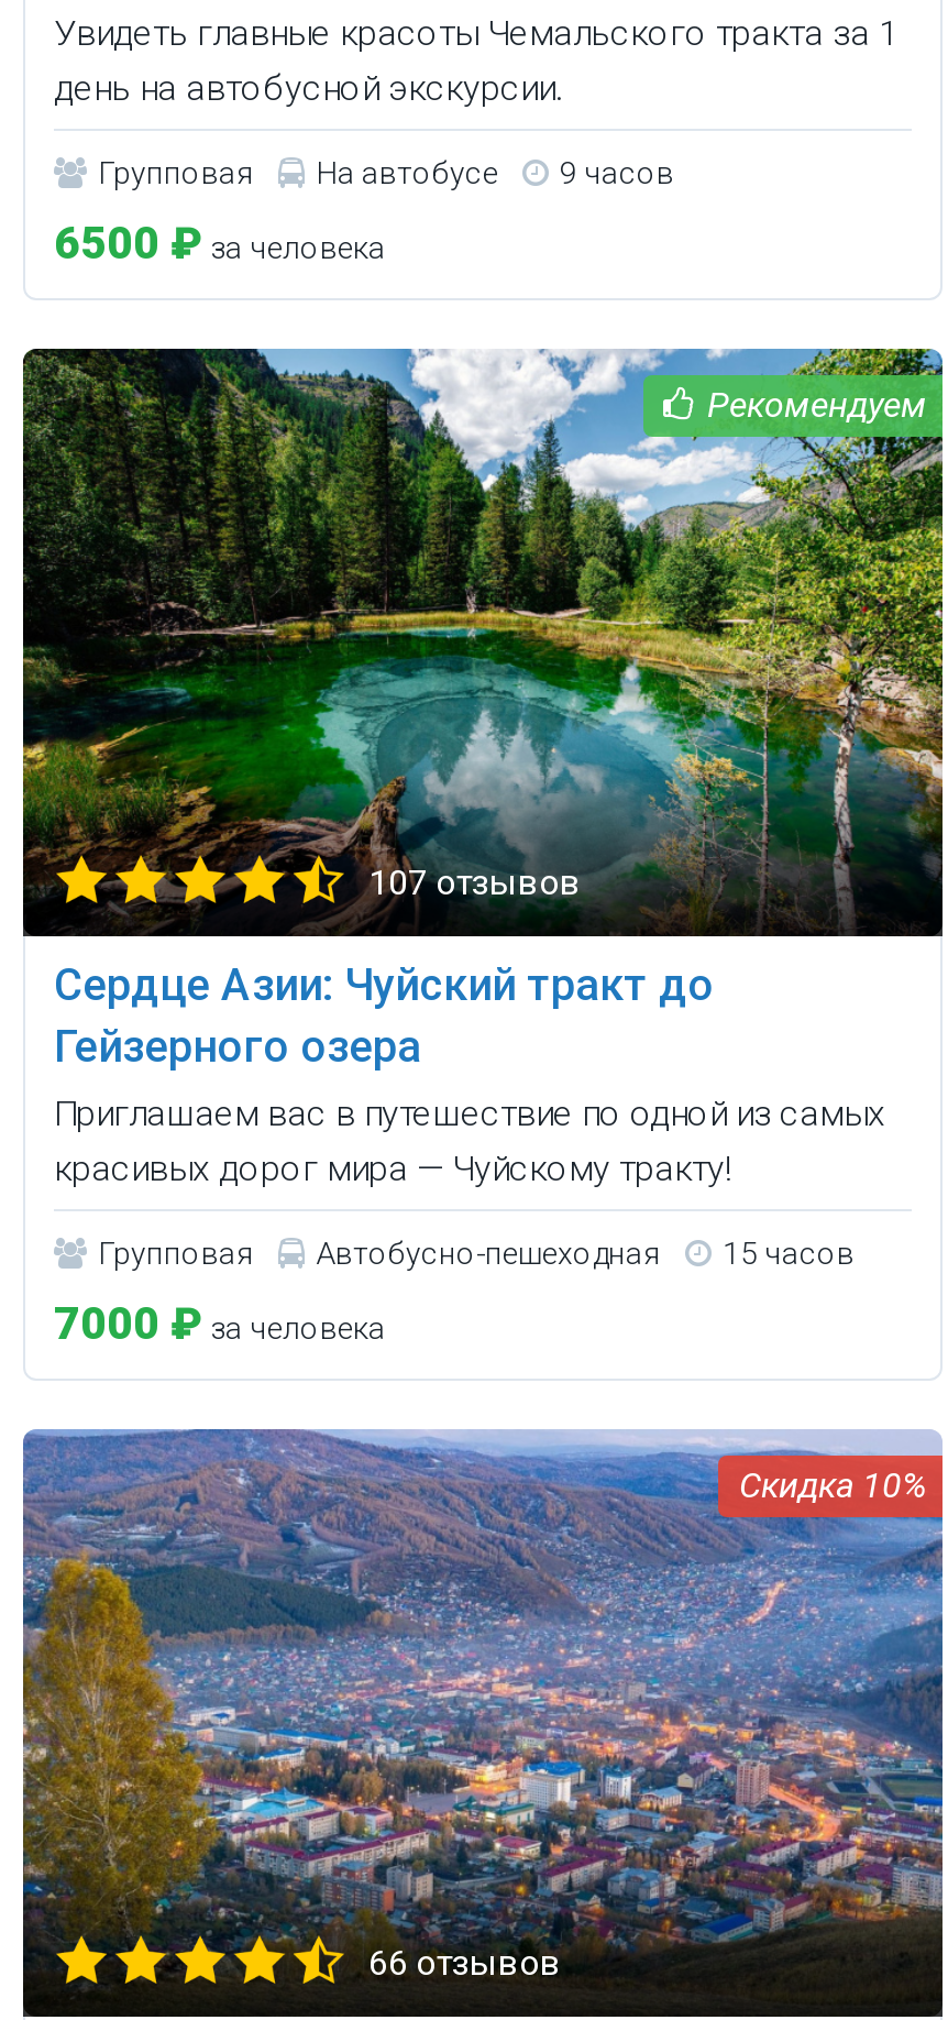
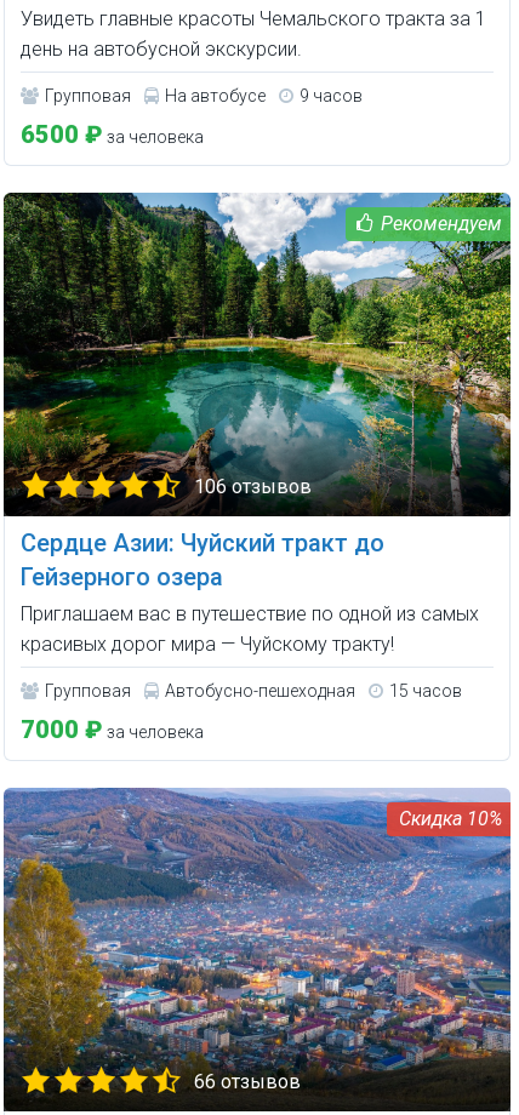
[368,862,582,904] 107 отзывов -> [194,475,312,498] 106 отзывов

